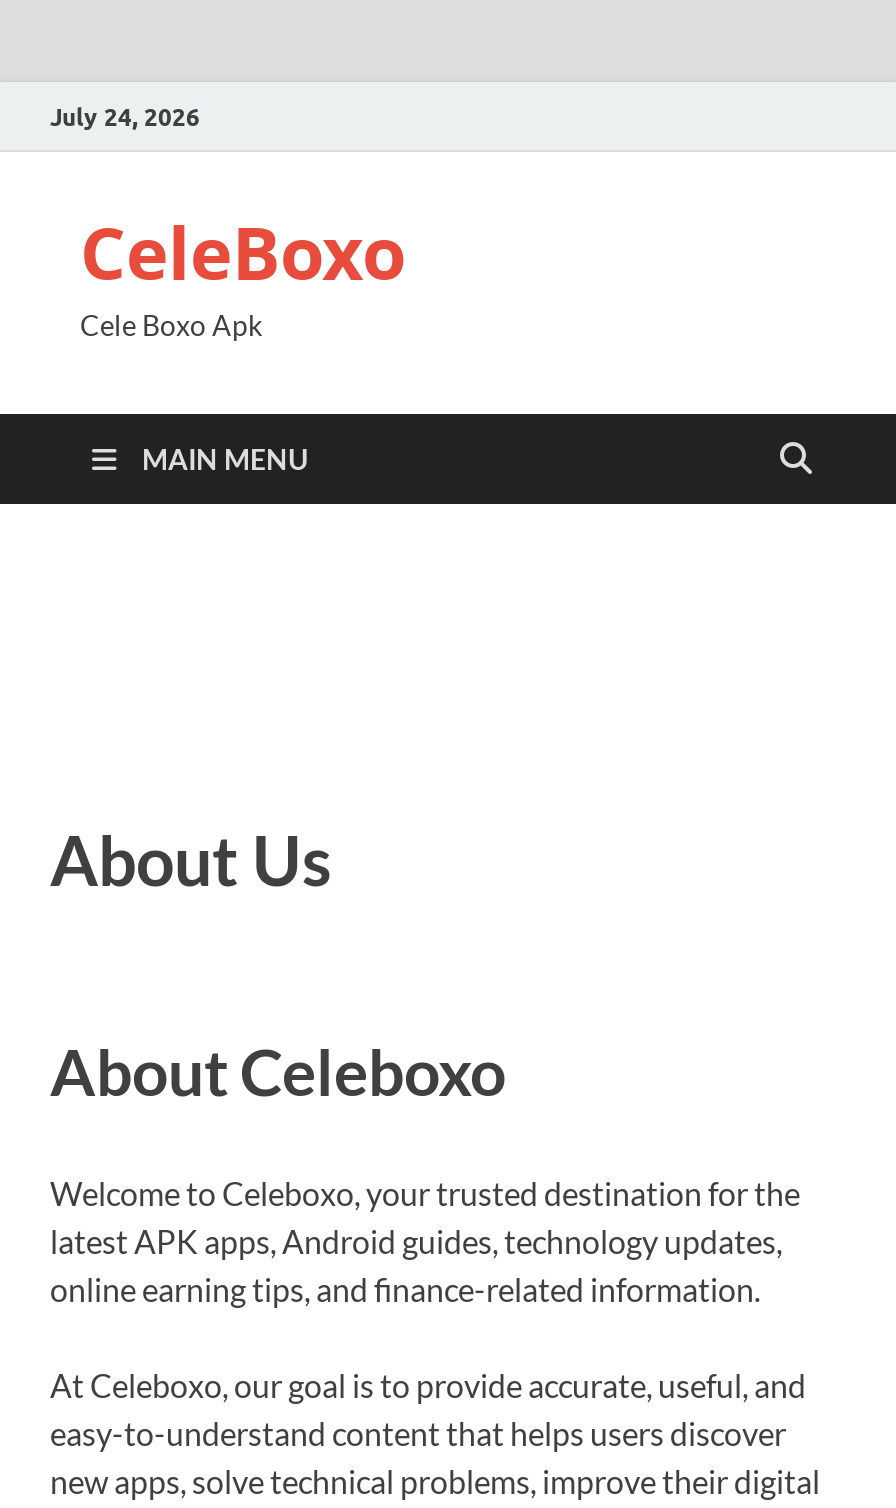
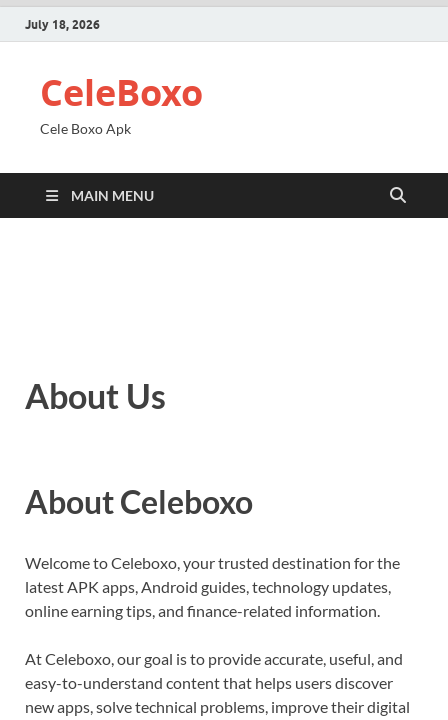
[50,101,200,131] July 24, 2026 -> [25,16,100,31] July 18, 2026

